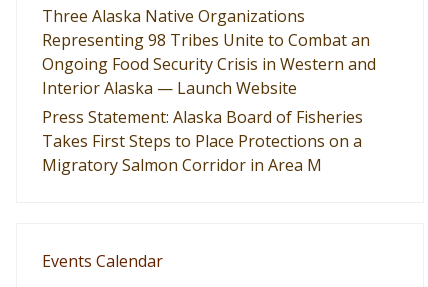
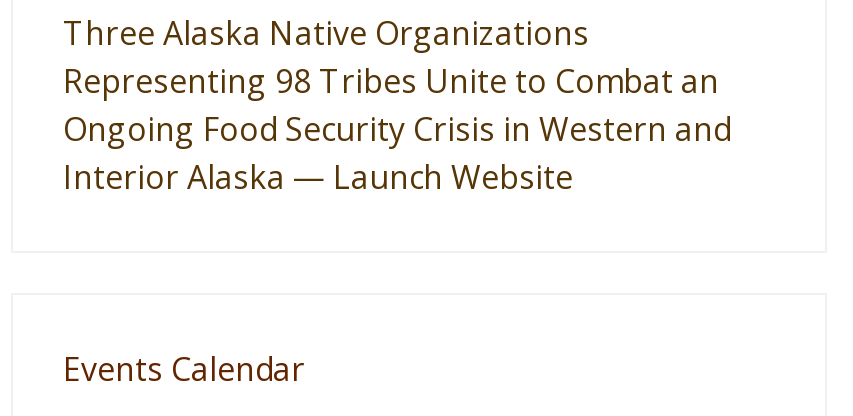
[42,106,363,176] Press Statement: Alaska Board of Fisheries | Takes First Steps to Place Protections on a | Migratory Salmon Corridor in Area M -> none

